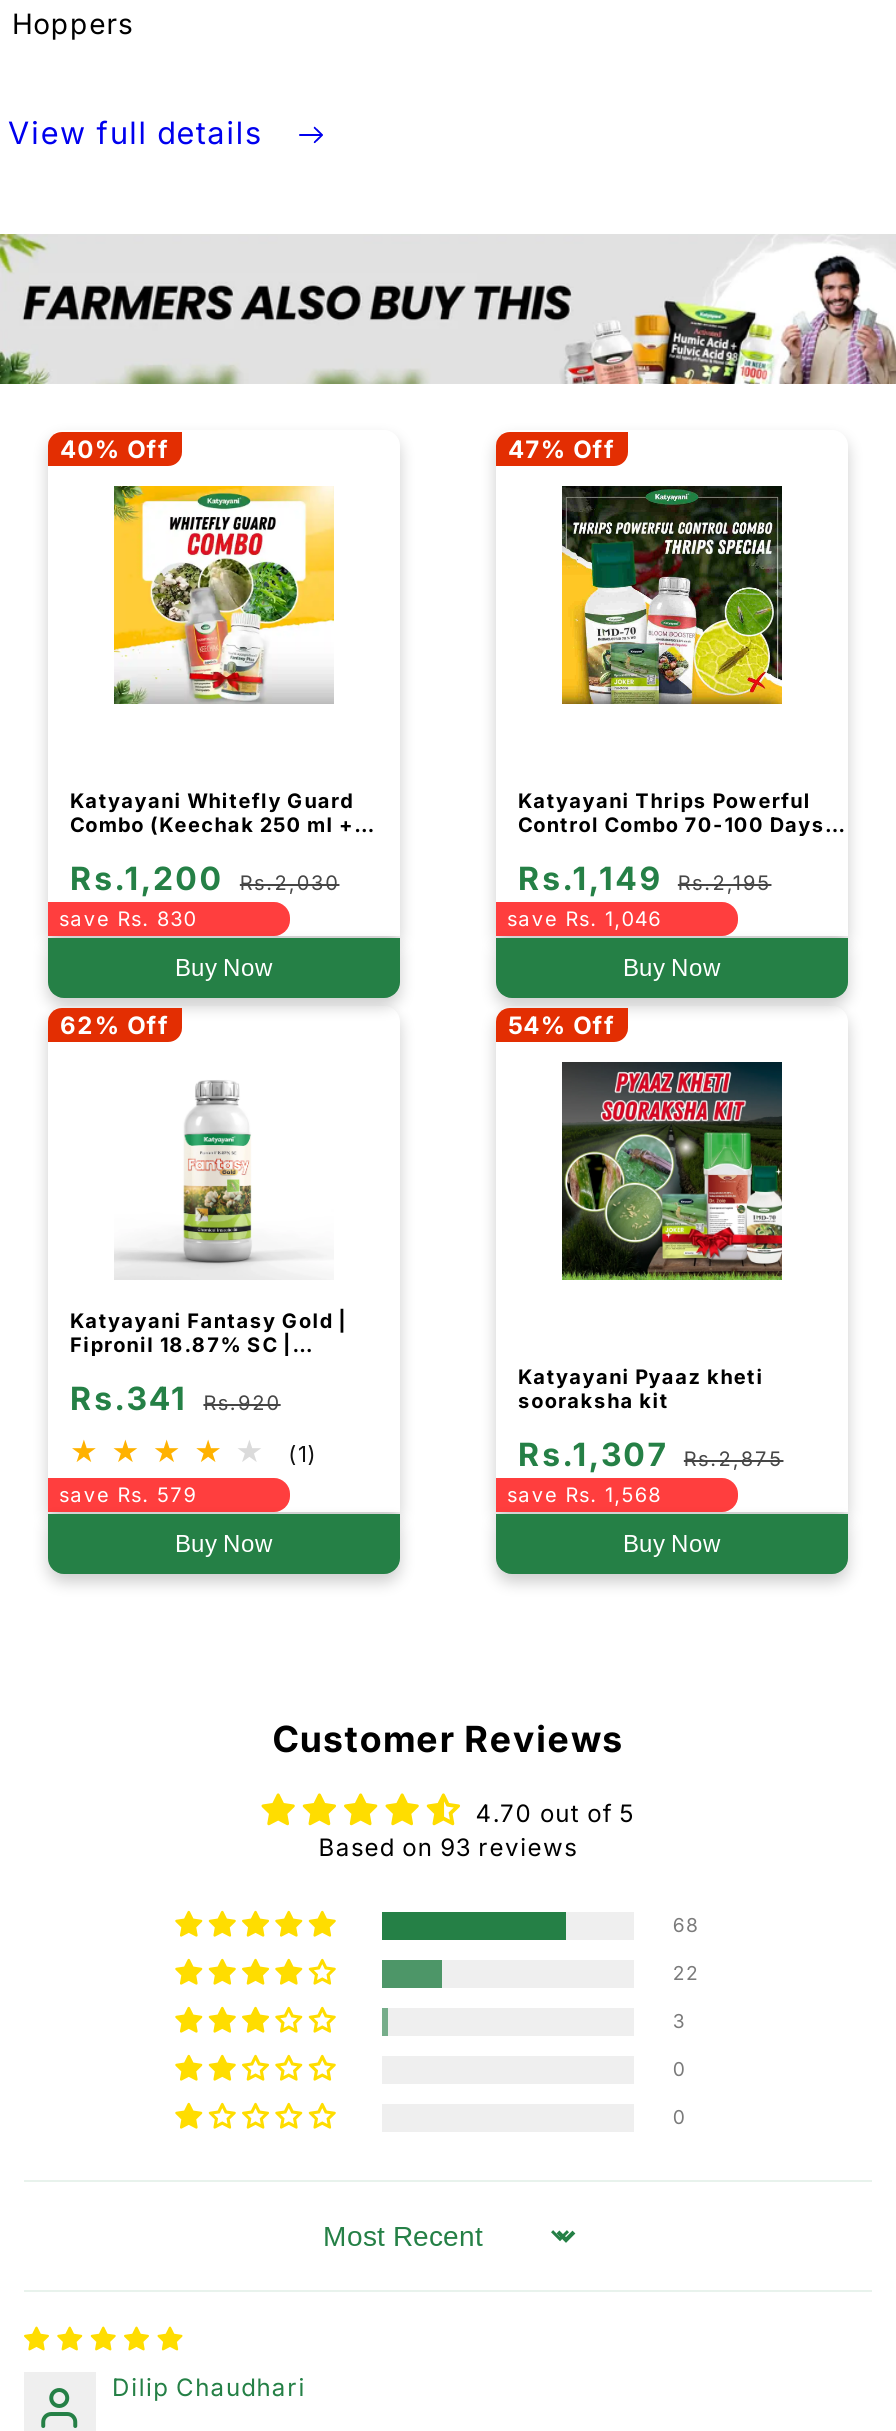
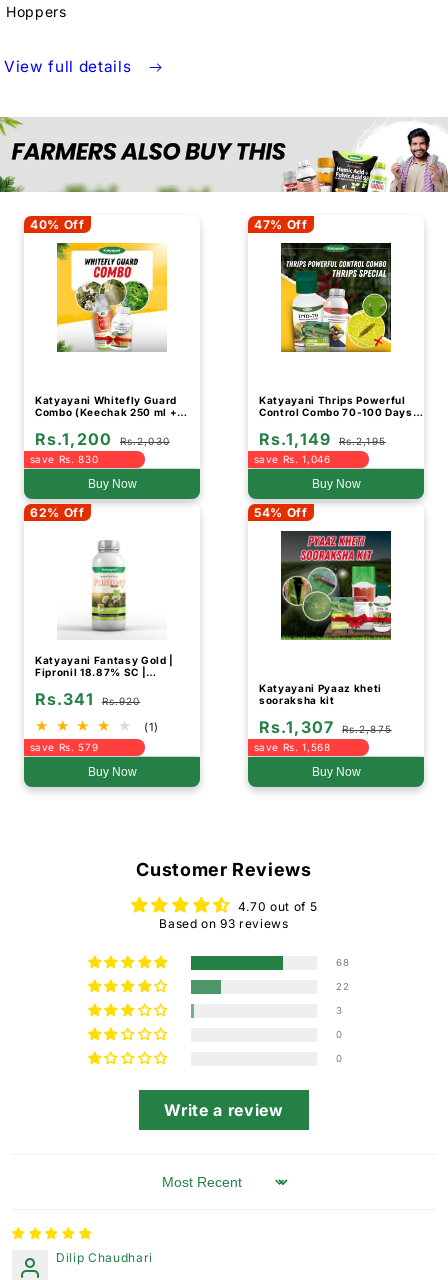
none -> [164,1100,284,1120] Write a review

